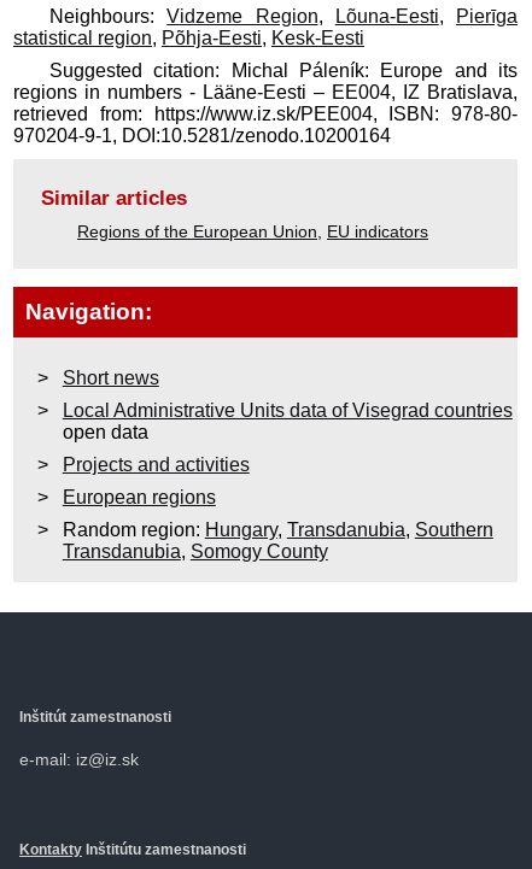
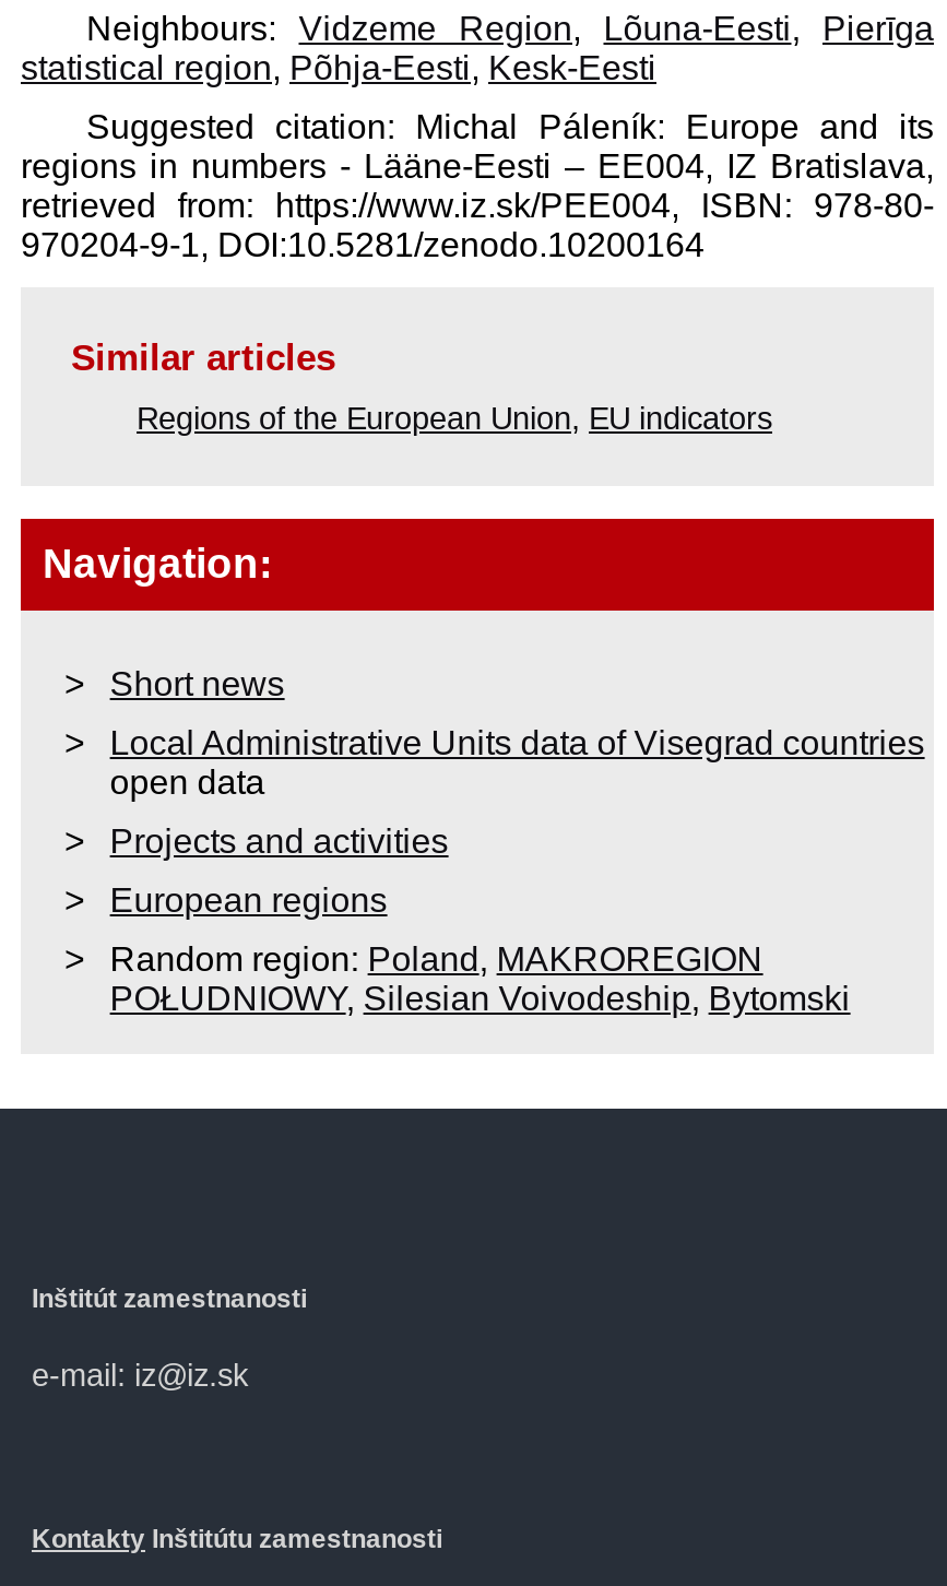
[62,519,493,562] Random region: Hungary, Transdanubia, Southern | Transdanubia, Somogy County -> [110,940,850,1017] Random region: Poland, MAKROREGION | POŁUDNIOWY, Silesian Voivodeship, Bytomski

